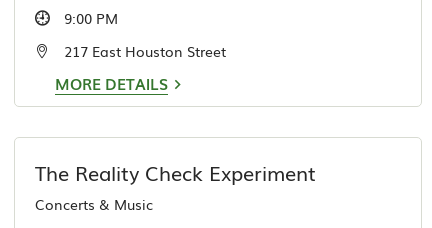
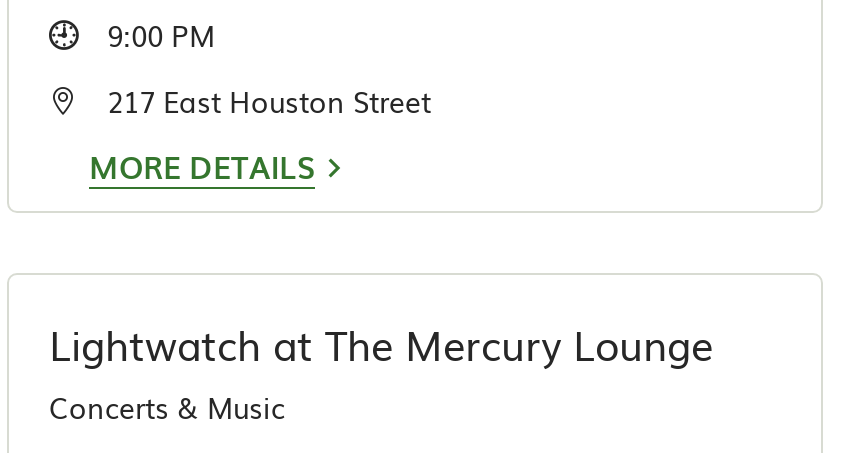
[35,157,316,187] The Reality Check Experiment -> [49,313,713,373] Lightwatch at The Mercury Lounge

